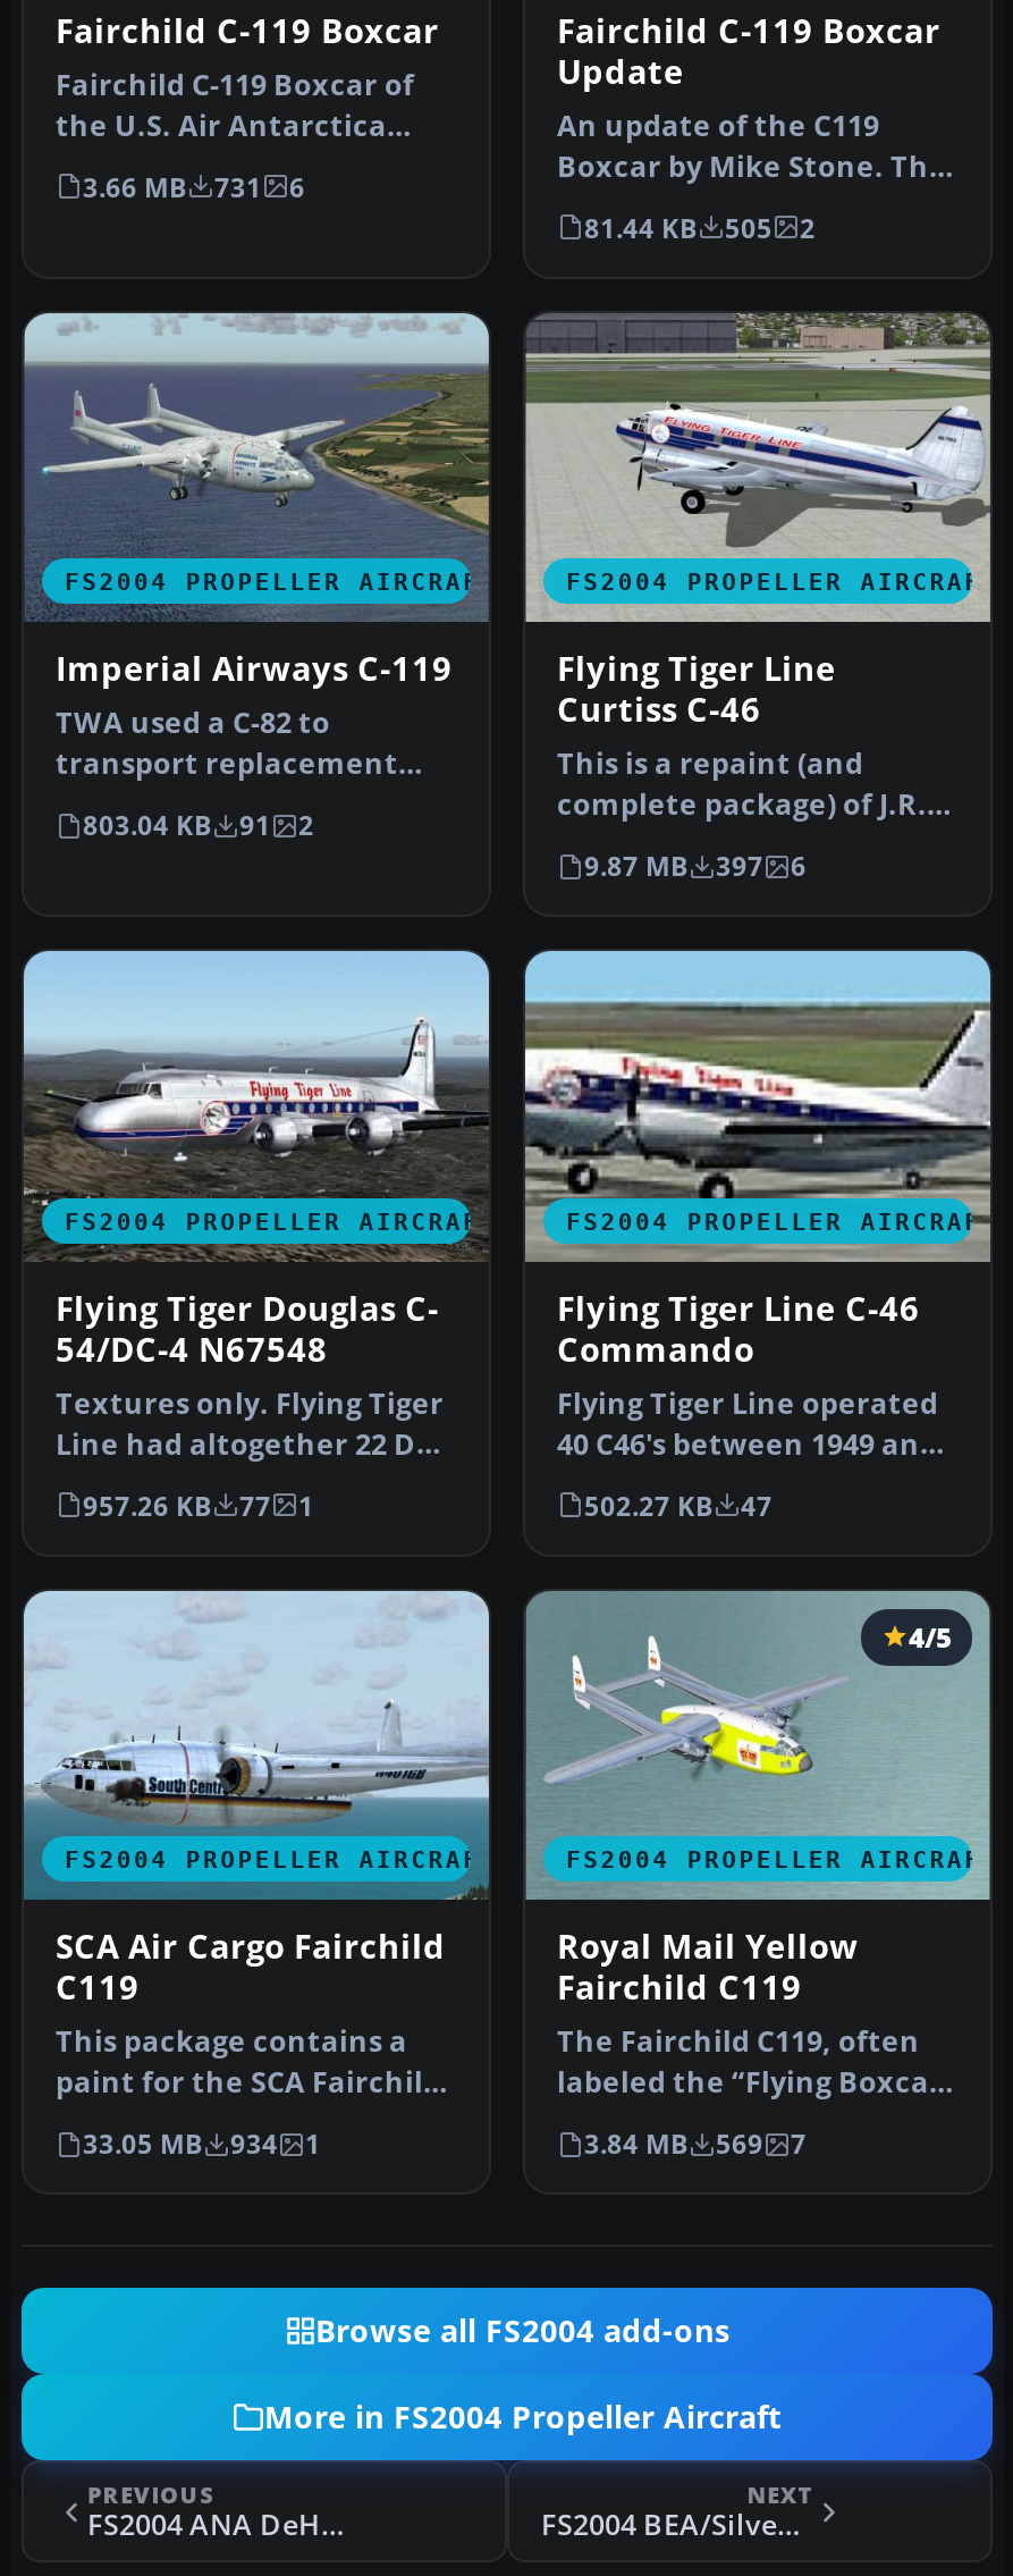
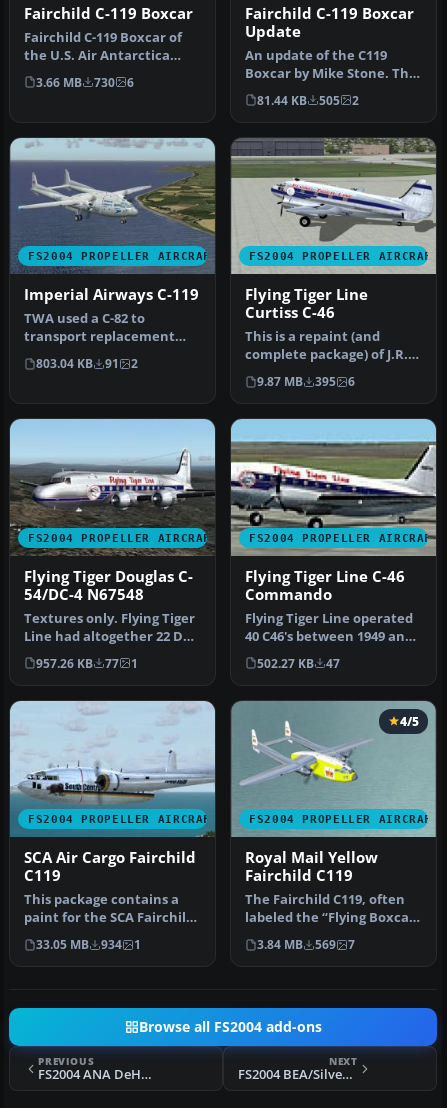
[83,170,305,204] 3.66 MB 731 6 -> [36,75,134,90] 3.66 MB 730 6
[584,849,807,883] 9.87 MB 397 6 -> [257,374,355,389] 9.87 MB 395 6
[264,2397,782,2438] More in FS2004 Propeller Aircraft -> none

